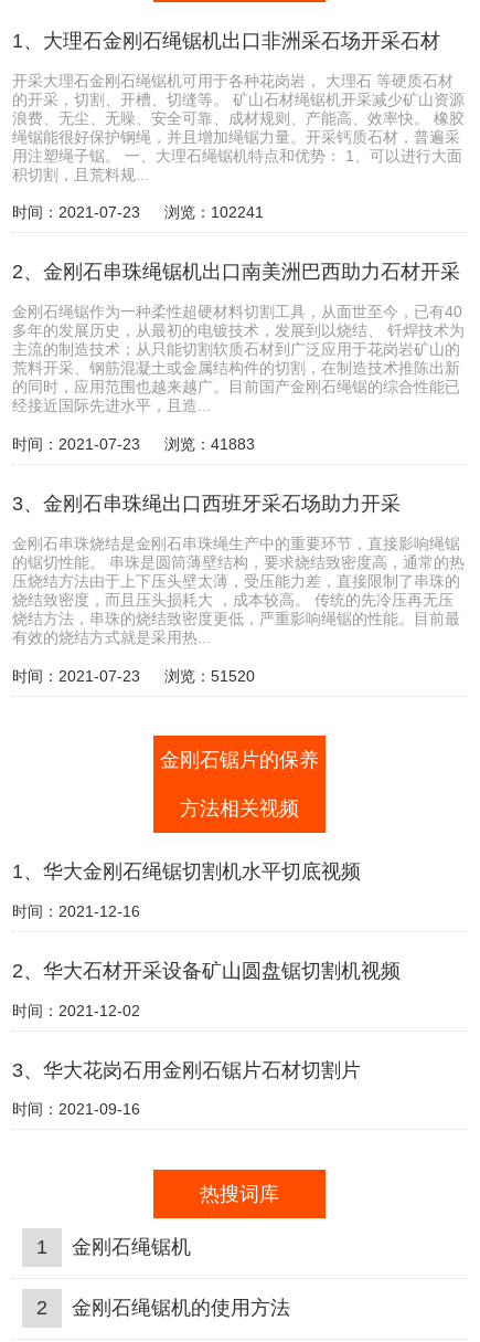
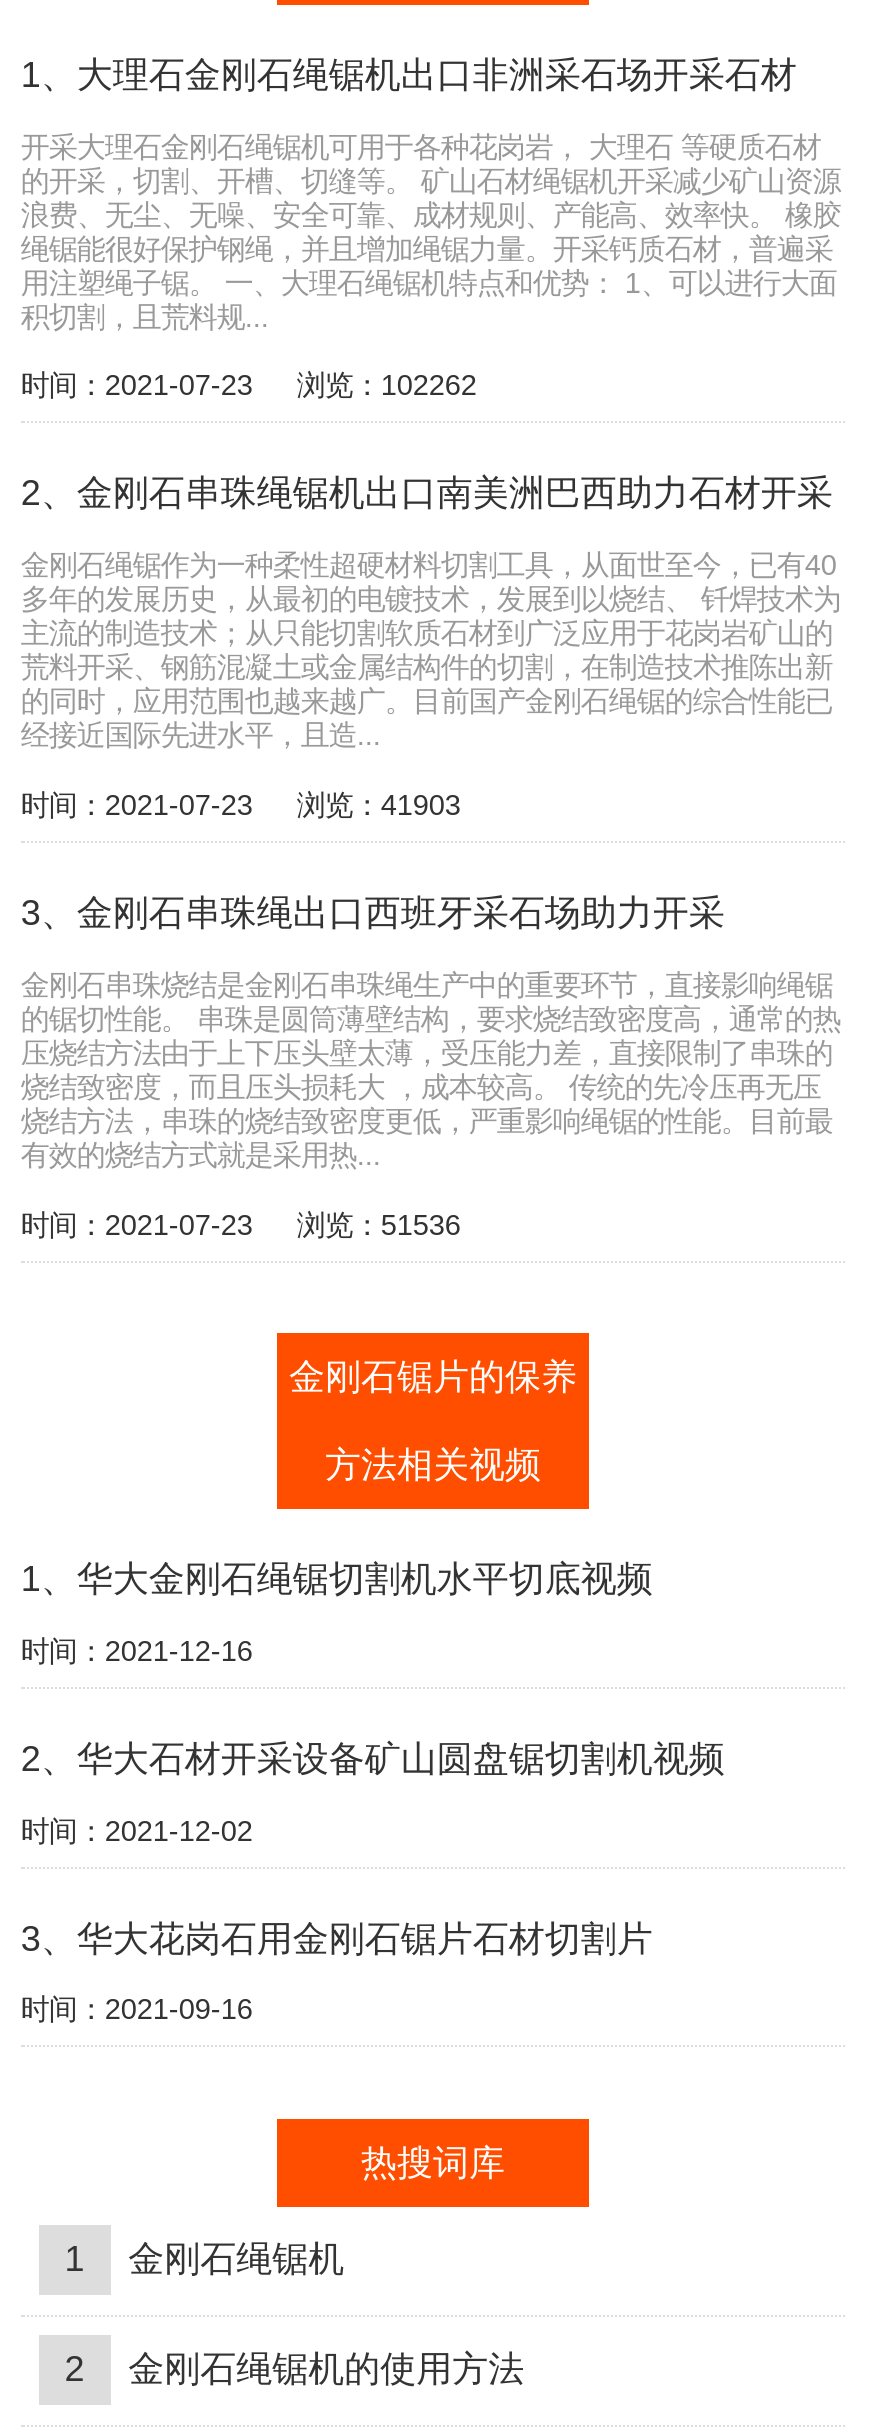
[12,204,264,221] 时间：2021-07-23 浏览：102241 -> [21,370,477,402] 时间：2021-07-23 浏览：102262
[12,435,255,453] 时间：2021-07-23 浏览：41883 -> [21,789,461,821] 时间：2021-07-23 浏览：41903
[12,667,255,684] 时间：2021-07-23 浏览：51520 -> [21,1208,461,1240] 时间：2021-07-23 浏览：51536

